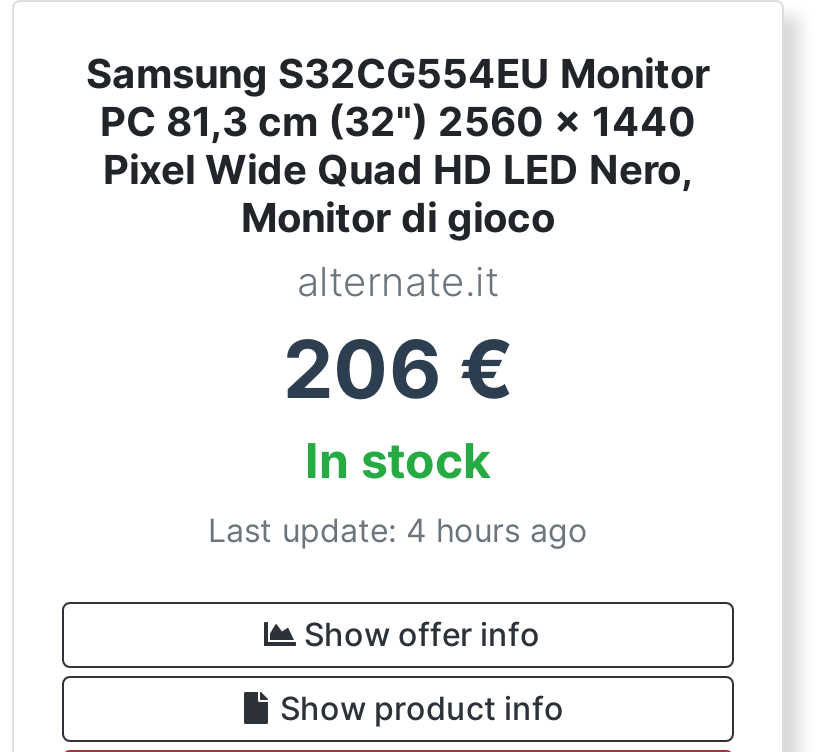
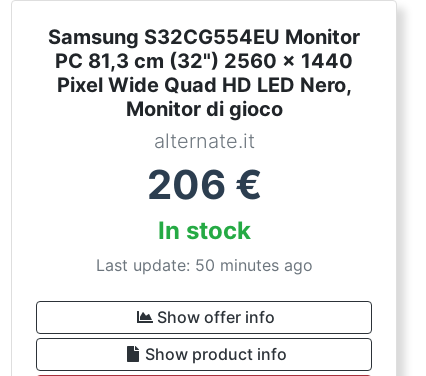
[208,510,588,550] Last update: 4 hours ago -> [95,255,312,275] Last update: 50 minutes ago

